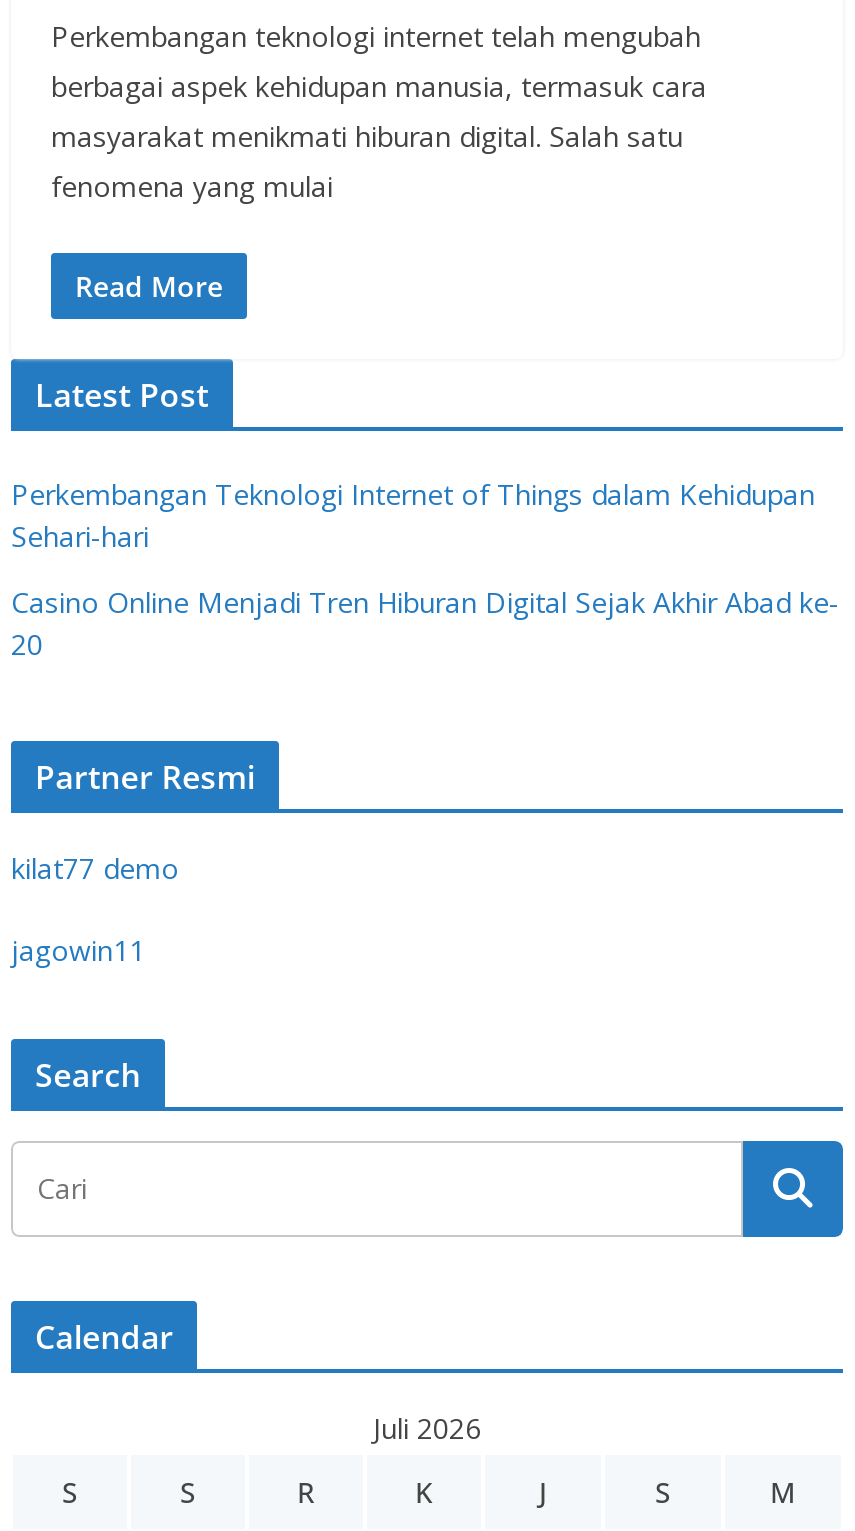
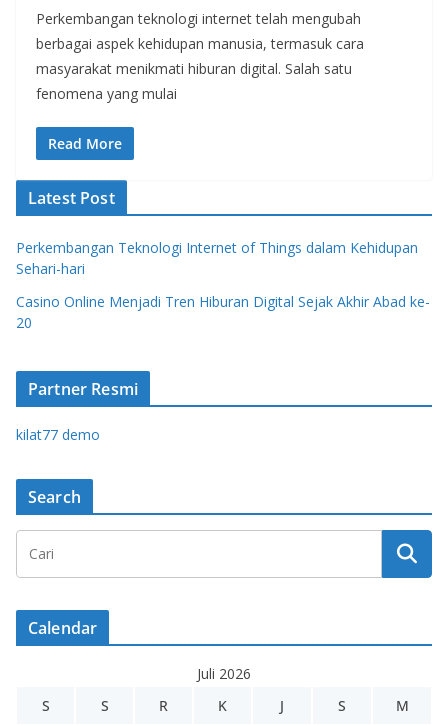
[11,931,145,969] jagowin11 -> none

